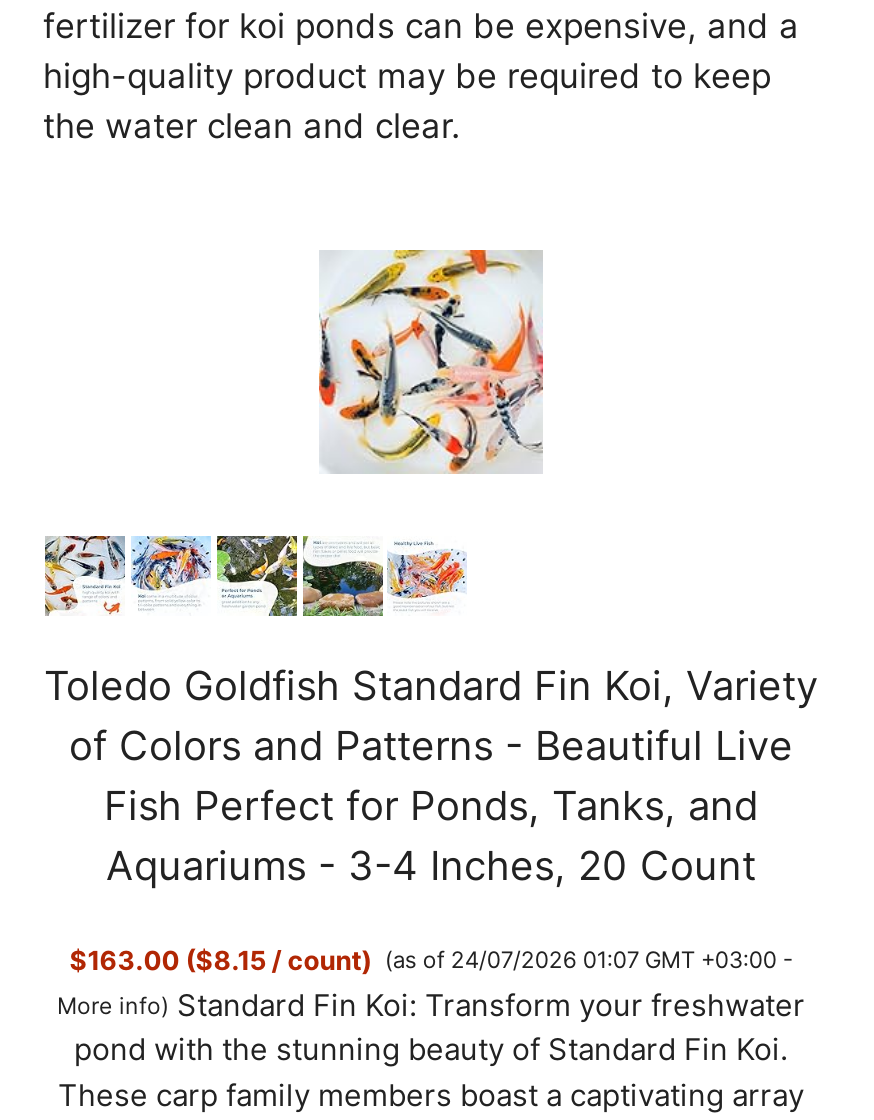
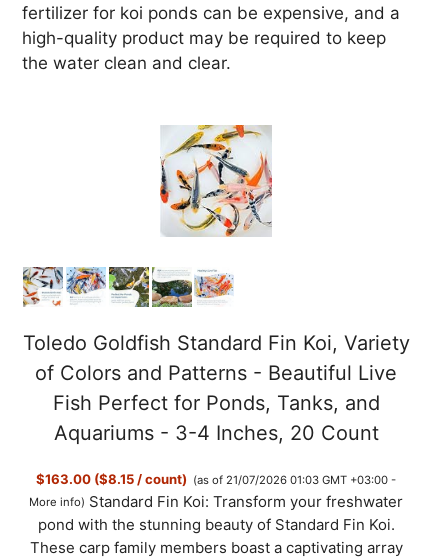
[69,943,793,975] $163.00 ($8.15 / count) (as of 24/07/2026 01:07 GMT +03:00 - -> [36,471,396,487] $163.00 ($8.15 / count) (as of 21/07/2026 01:03 GMT +03:00 -

